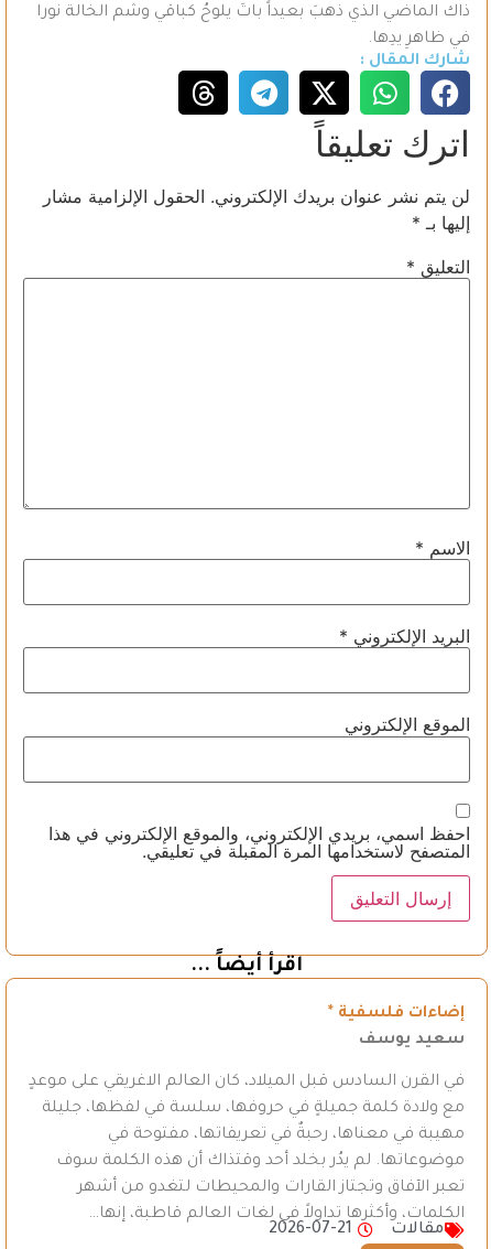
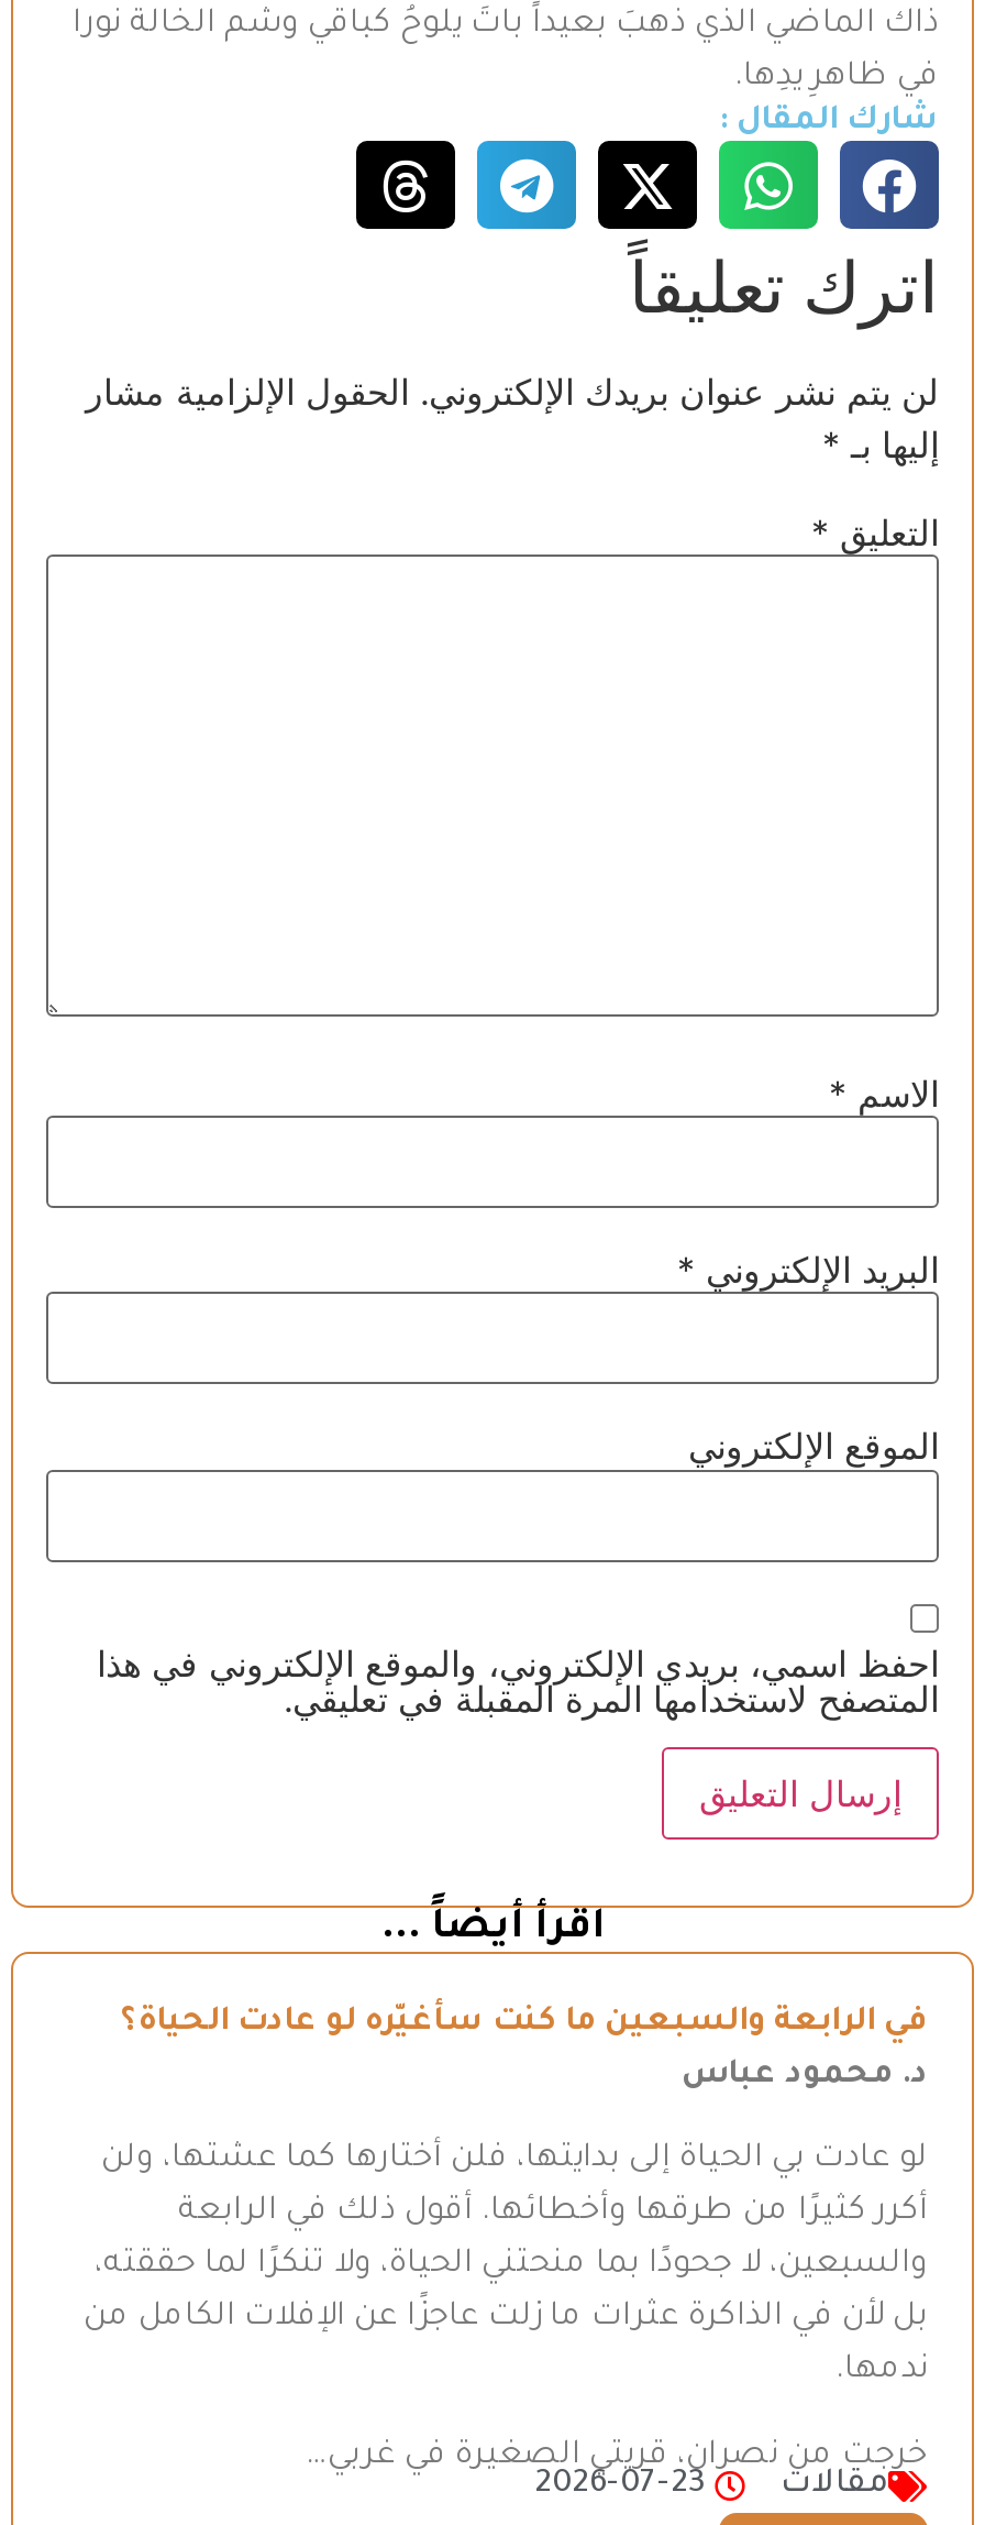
[328,1005,465,1023] إضاءات فلسفية * -> [121,2006,928,2042] في الرابعة والسبعين ما كنت سأغيّره لو عادت الحياة؟
[359,1032,465,1049] سعيد يوسف -> [682,2059,928,2094] د. محمود عباس
[29,1074,465,1092] في القرن السادس قبل الميلاد، كان العالم الاغريقي على موعدٍ -> [101,2144,928,2179] لو عادت بي الحياة إلى بدايتها، فلن أختارها كما عشتها، ولن
[42,1100,465,1118] مع ولادة كلمة جميلةٍ في حروفها، سلسة في لفظها، جليلة -> [178,2196,928,2232] أكرر كثيرًا من طرقها وأخطائها. أقول ذلك في الرابعة
[108,1127,465,1144] مهيبة في معناها، رحبةٌ في تعريفاتها، مفتوحة في -> [95,2249,928,2284] والسبعين، لا جحودًا بما منحتني الحياة، ولا تنكرًا لما حققته،
[56,1153,465,1171] موضوعاتها. لم يدُر بخلد أحد وقتذاك أن هذه الكلمة سوف -> [84,2302,928,2337] بل لأن في الذاكرة عثرات ما زلت عاجزًا عن الإفلات الكامل من
[77,1180,465,1197] تعبر الآفاق وتجتاز القارات والمحيطات لتغدو من أشهر -> [835,2355,928,2390] ندمها.
[88,1206,465,1224] الكلمات، وأكثرها تداولاً في لغات العالم قاطبة، إنها… -> [306,2439,928,2475] خرجت من نصران، قريتي الصغيرة في غربي…
[269,1221,352,1239] 2026-07-21 -> [534,2469,704,2504] 2026-07-23

